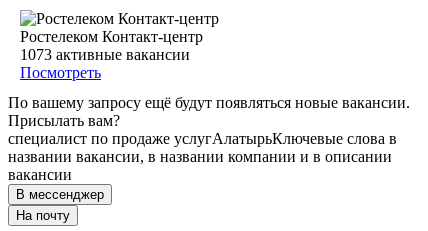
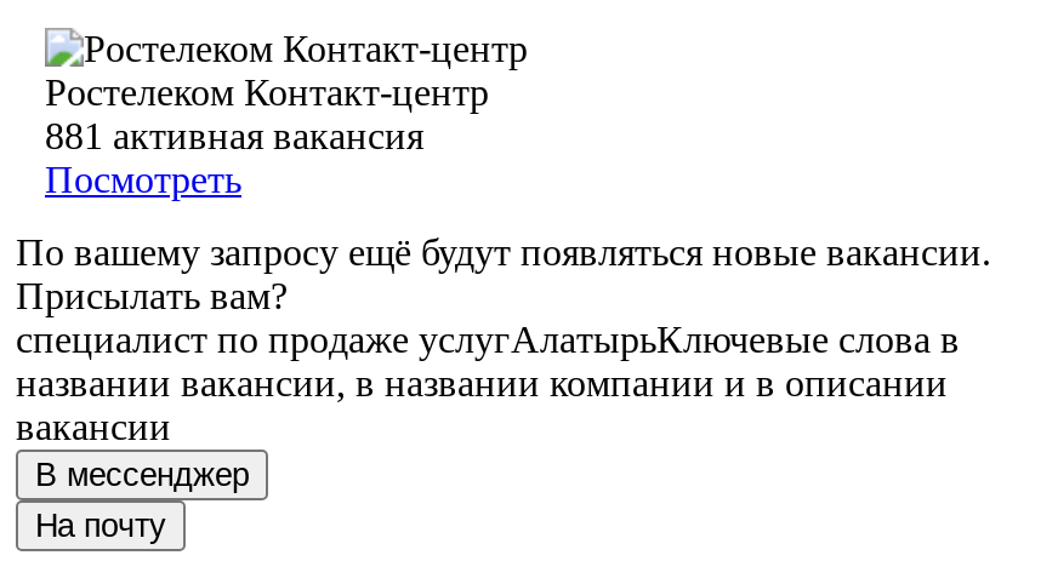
[20,46,190,63] 1073 активные вакансии -> [45,116,423,157] 881 активная вакансия

